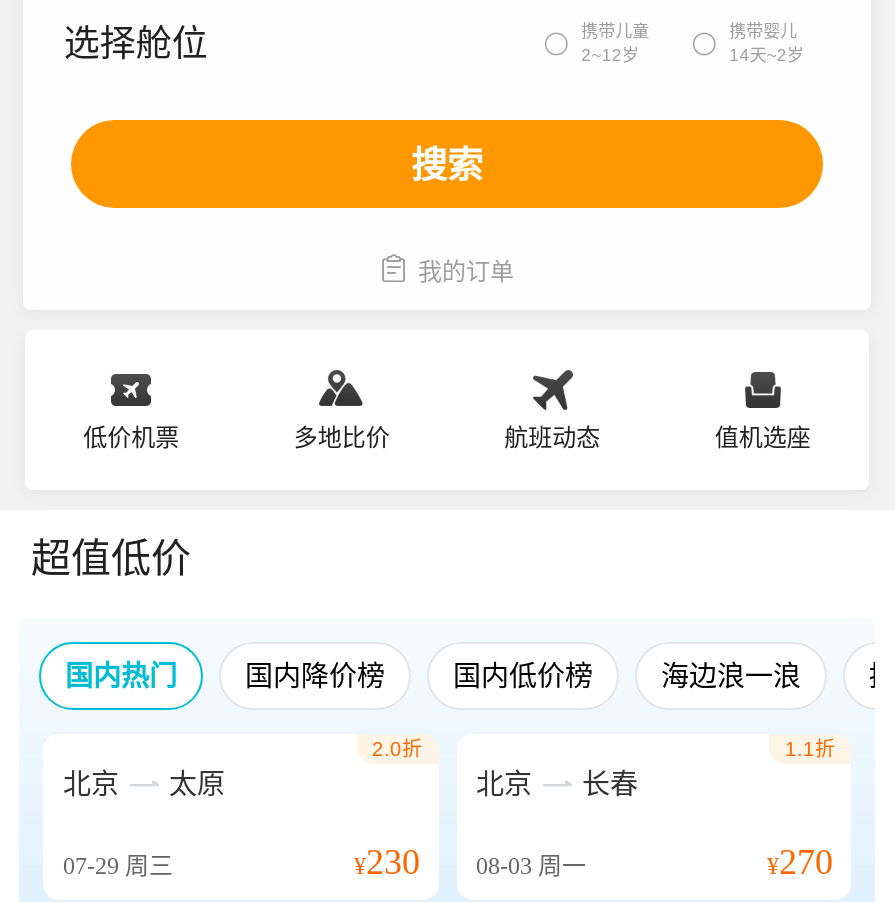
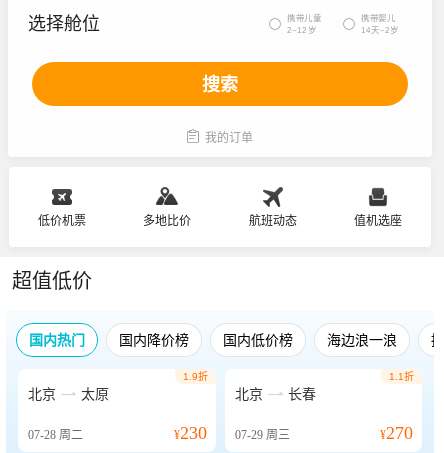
[372,738,422,760] 2.0折 -> [182,371,207,382] 1.9折
[63,852,173,880] 07-29周三 -> [28,428,83,442] 07-28周二
[354,842,586,882] ¥230 08-03周一 -> [173,423,289,443] ¥230 07-29周三

